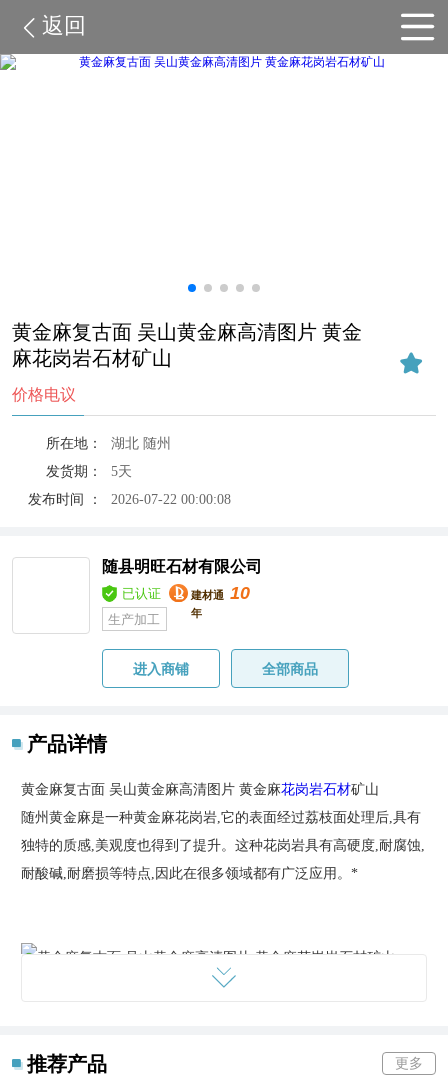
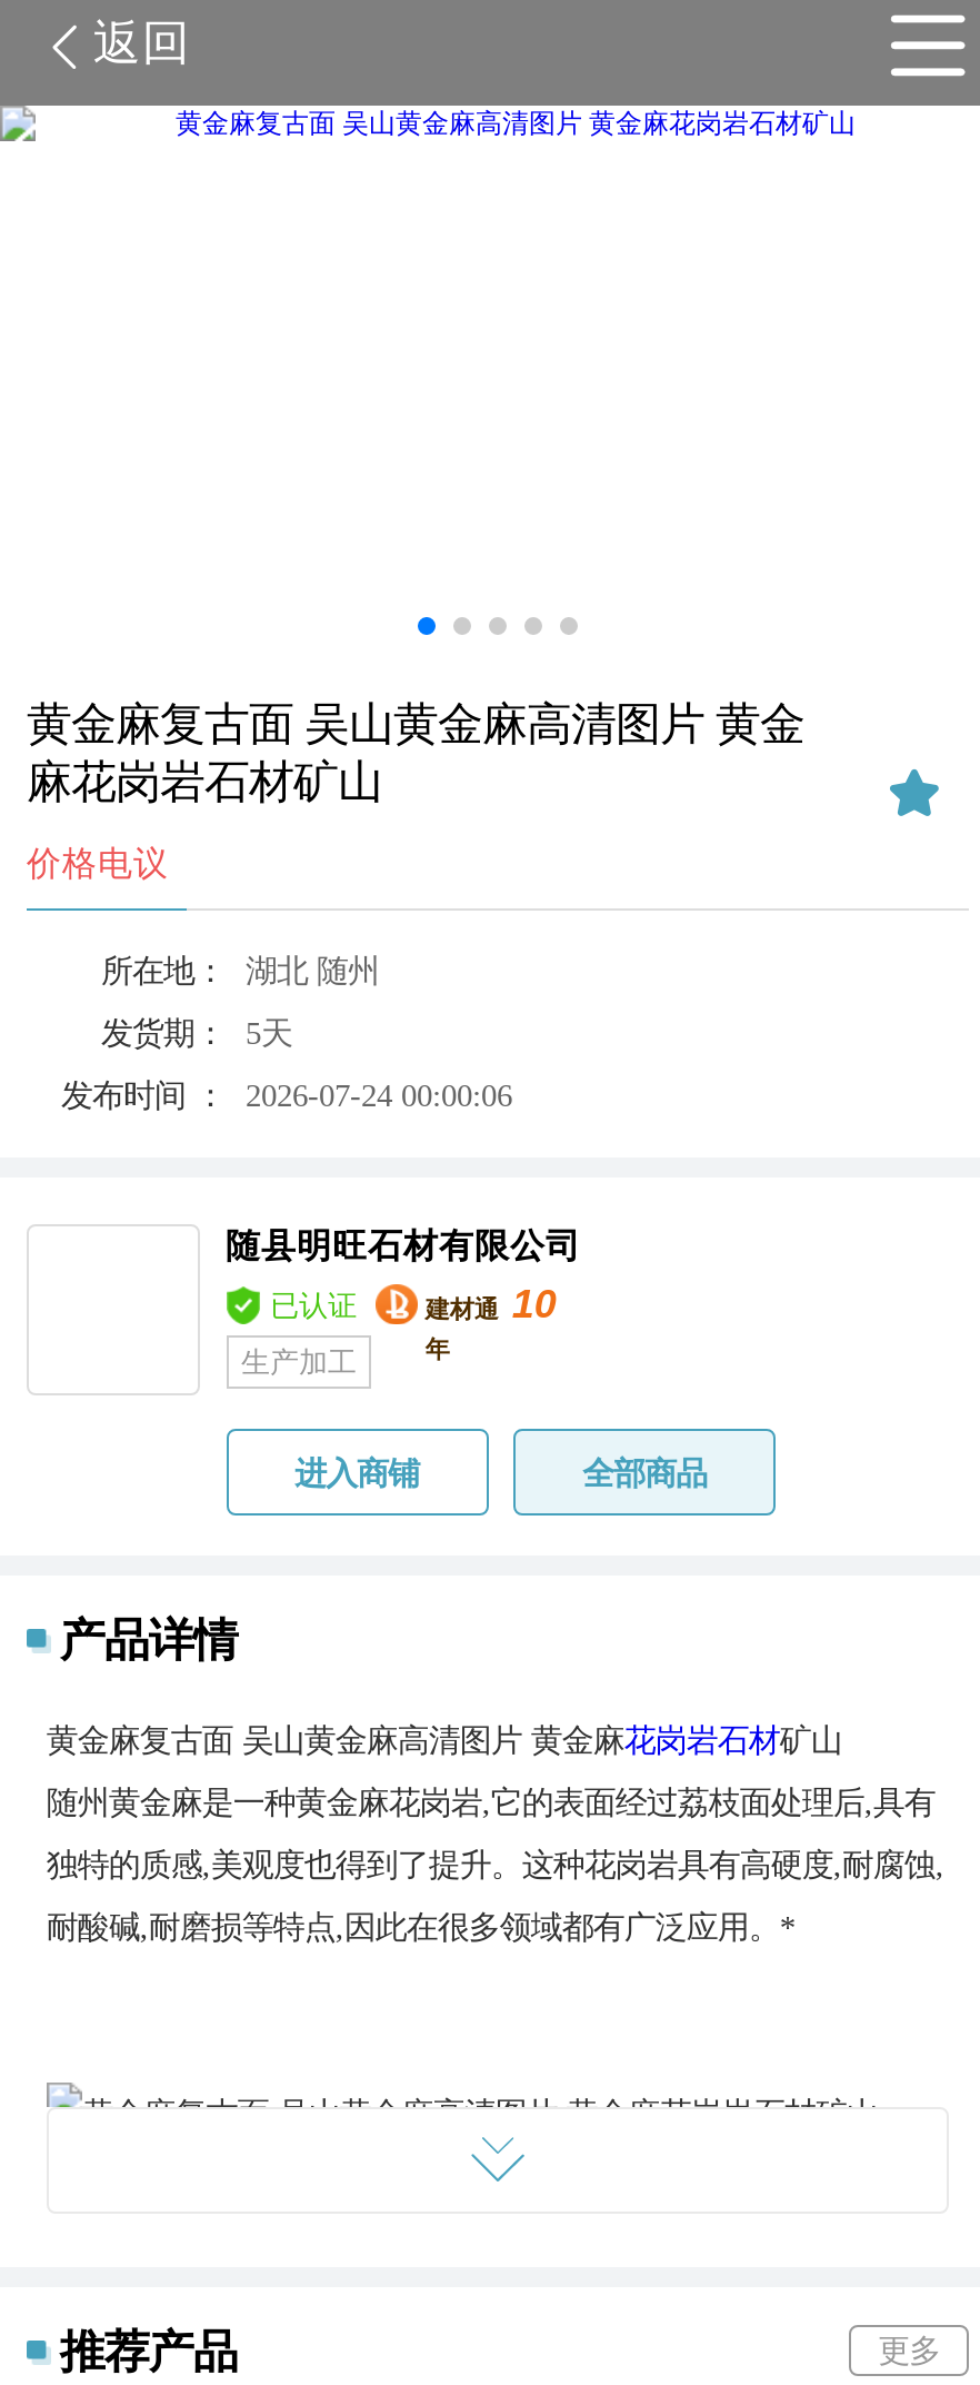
[27,491,230,507] 发布时间 ： 2026-07-22 00:00:08 -> [61,1078,512,1114] 发布时间 ： 2026-07-24 00:00:06

